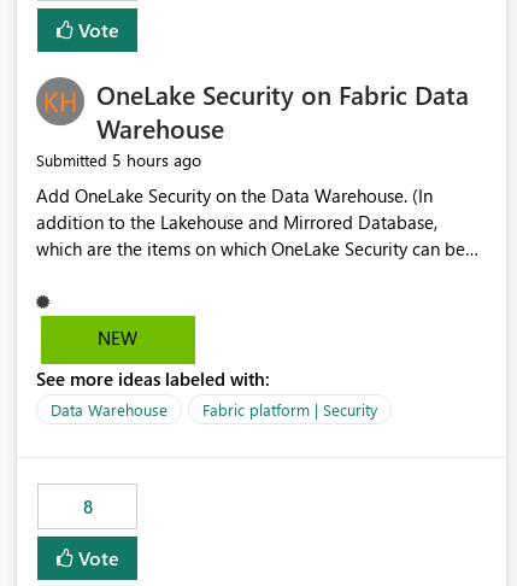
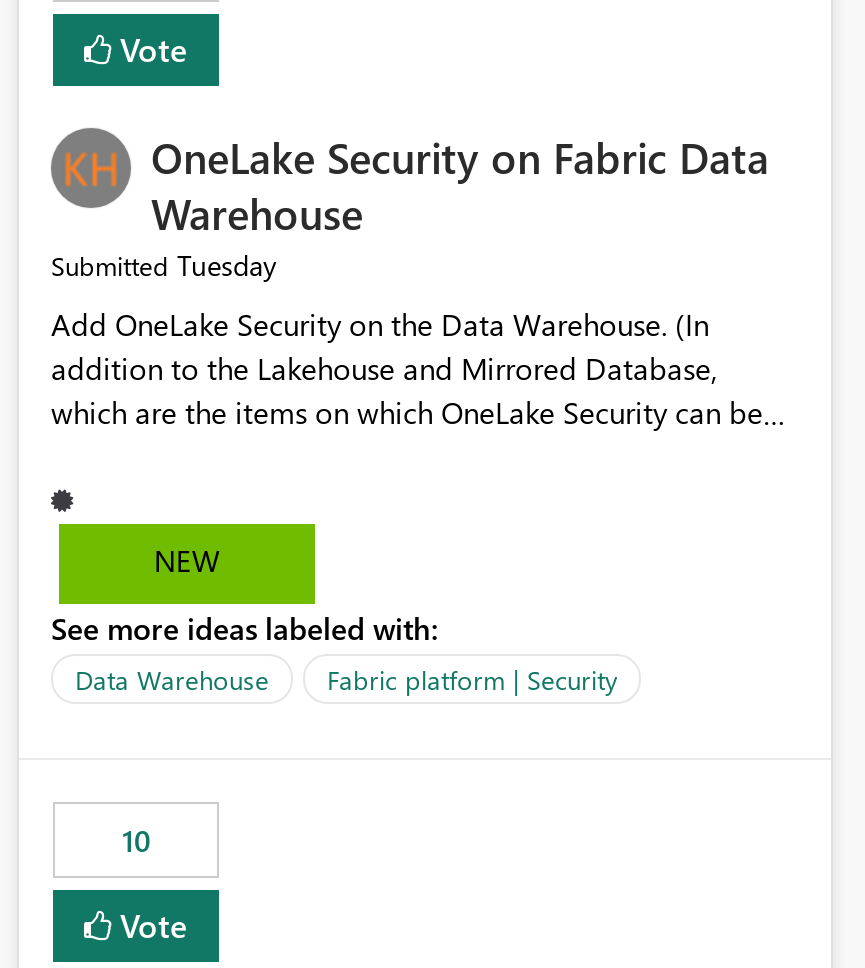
[36,149,201,172] Submitted 5 hours ago -> [51,247,277,285] Submitted Tuesday
[83,495,92,519] 8 -> [122,821,150,861] 10

